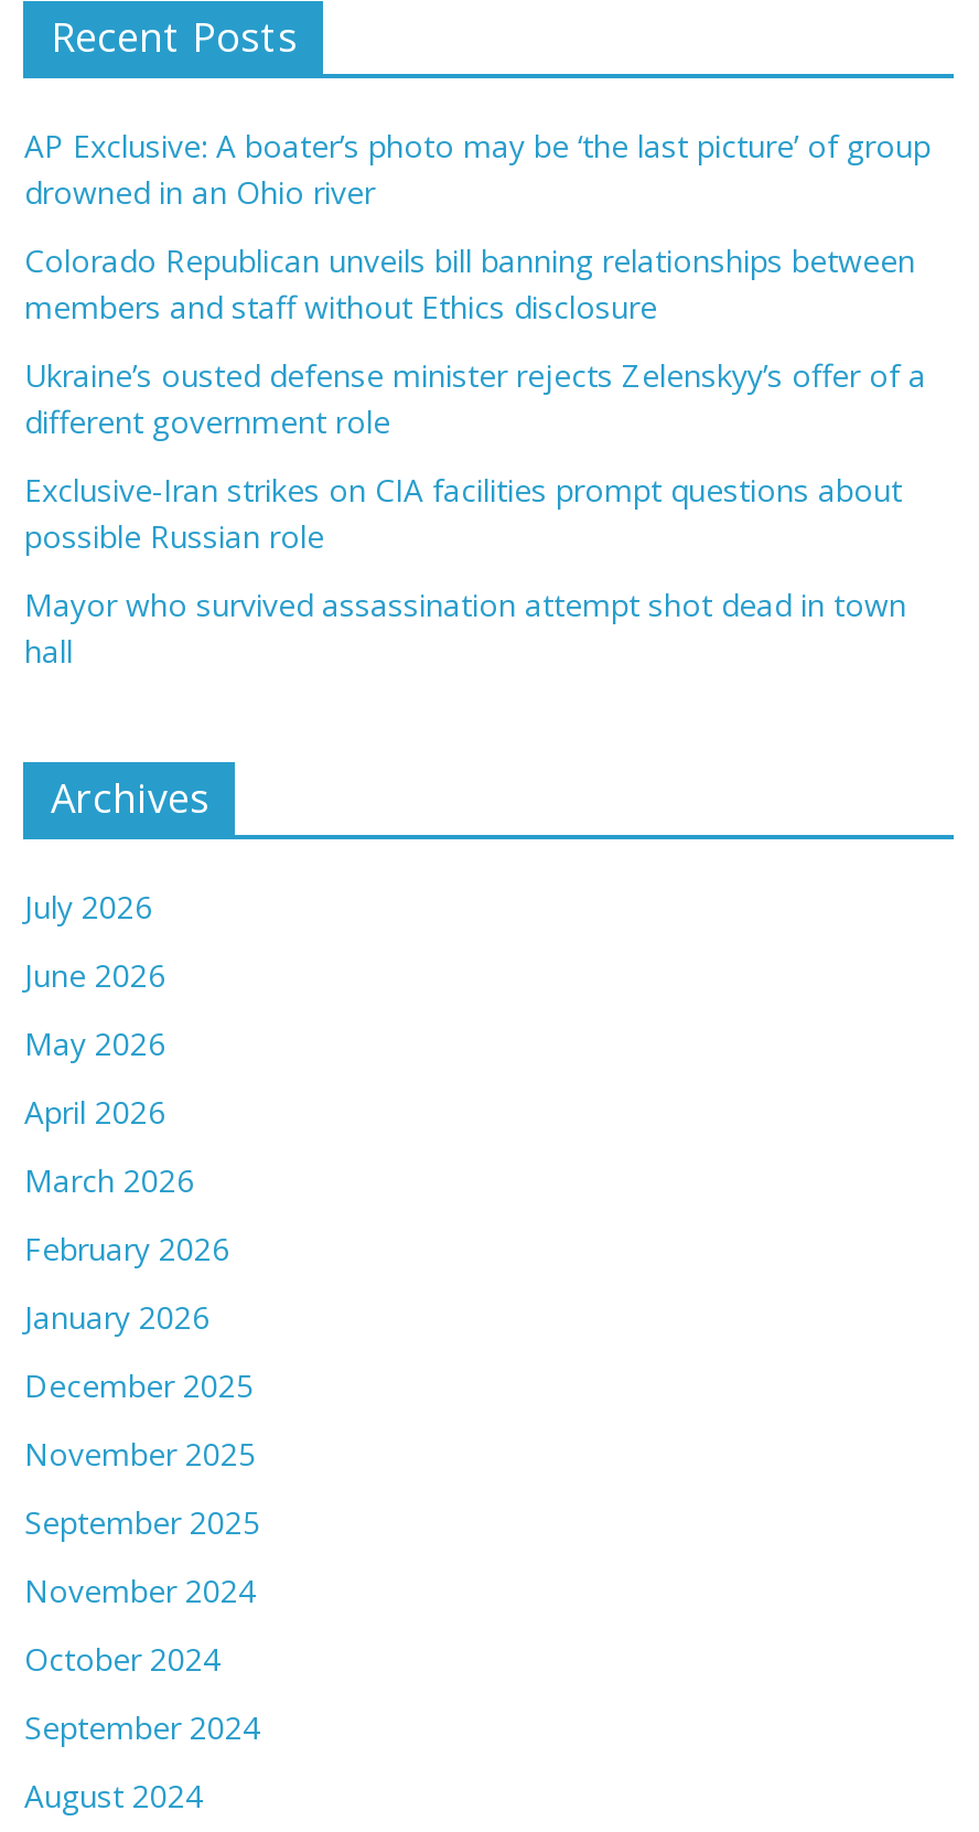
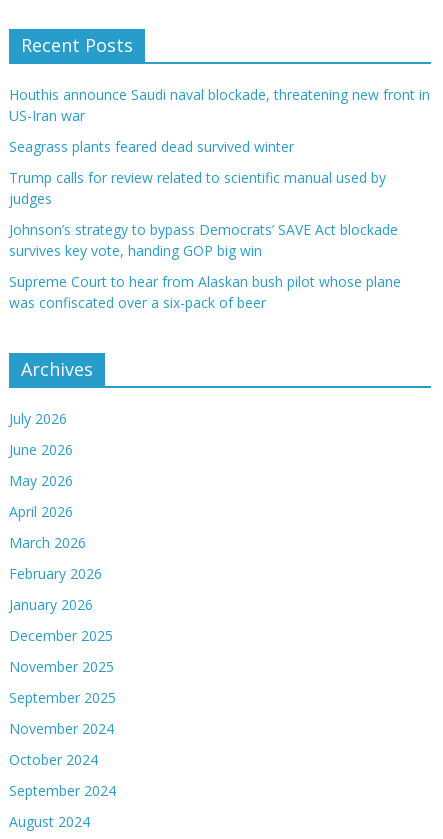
[24,125,930,213] AP Exclusive: A boater’s photo may be ‘the last picture’ of group | drowned in an Ohio river -> [9,85,430,125] Houthis announce Saudi naval blockade, threatening new front in | US-Iran war
[24,239,915,328] Colorado Republican unveils bill banning relationships between | members and staff without Ethics disclosure -> [9,137,294,156] Seagrass plants feared dead survived winter
[24,354,926,442] Ukraine’s ousted defense minister rejects Zelenskyy’s offer of a | different government role -> [9,168,386,208] Trump calls for review related to scientific manual used by | judges
[24,469,902,557] Exclusive-Iran strikes on CIA facilities prompt questions about | possible Russian role -> [9,220,398,260] Johnson’s strategy to bypass Democrats’ SAVE Act blockade | survives key vote, handing GOP big win
[24,583,906,672] Mayor who survived assassination attempt shot dead in town | hall -> [9,272,401,312] Supreme Court to hear from Alaskan bush pilot whose plane | was confiscated over a six-pack of beer

